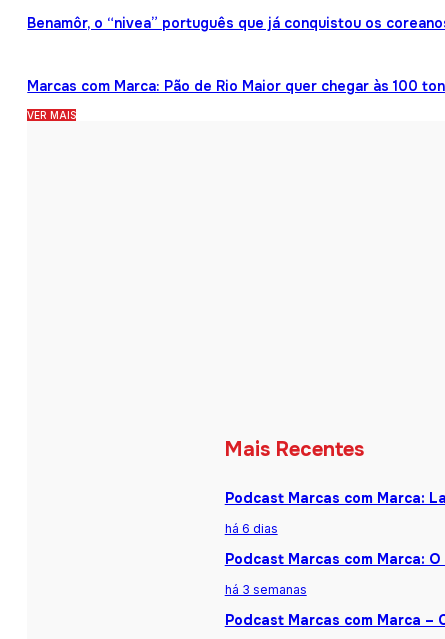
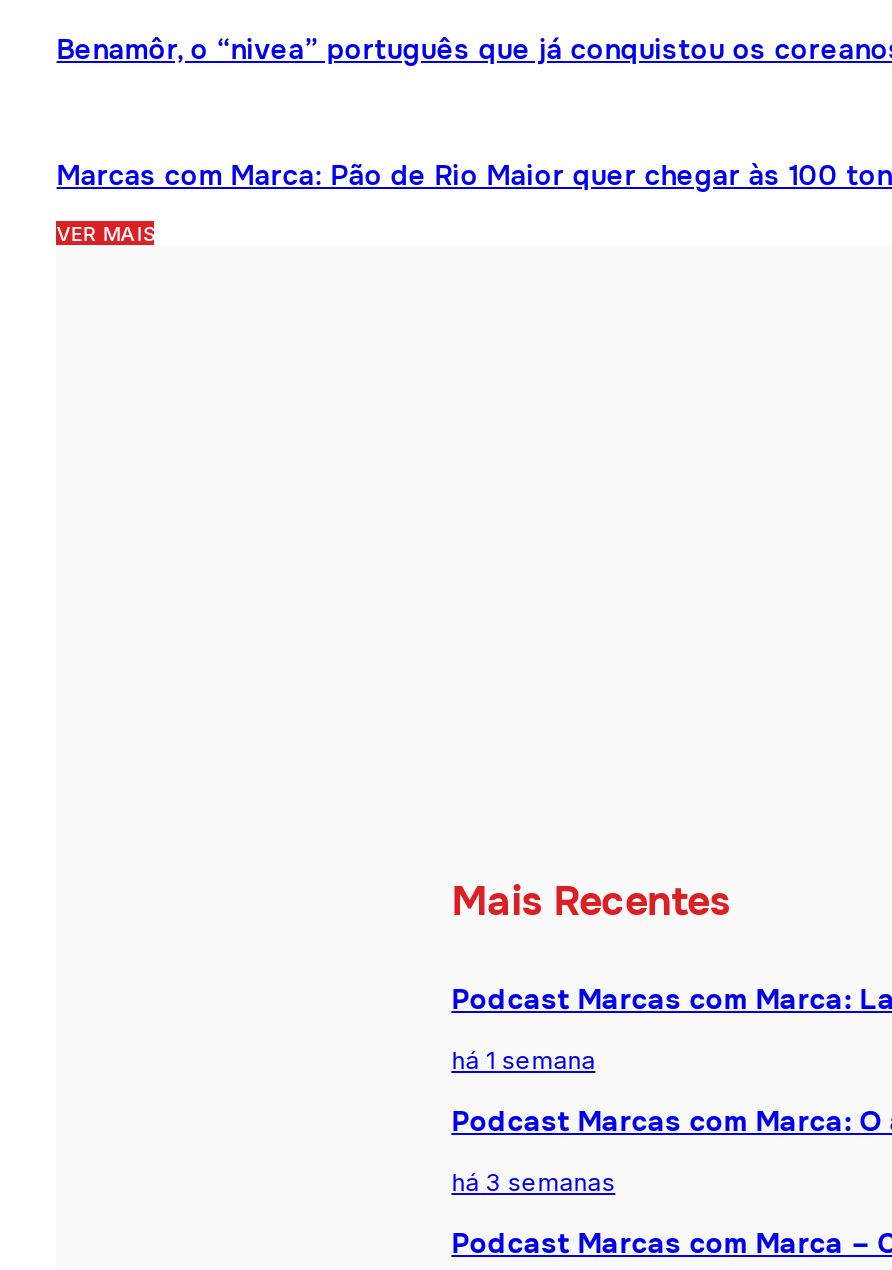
[225,521,278,536] há 6 dias -> [451,1045,595,1075] há 1 semana

